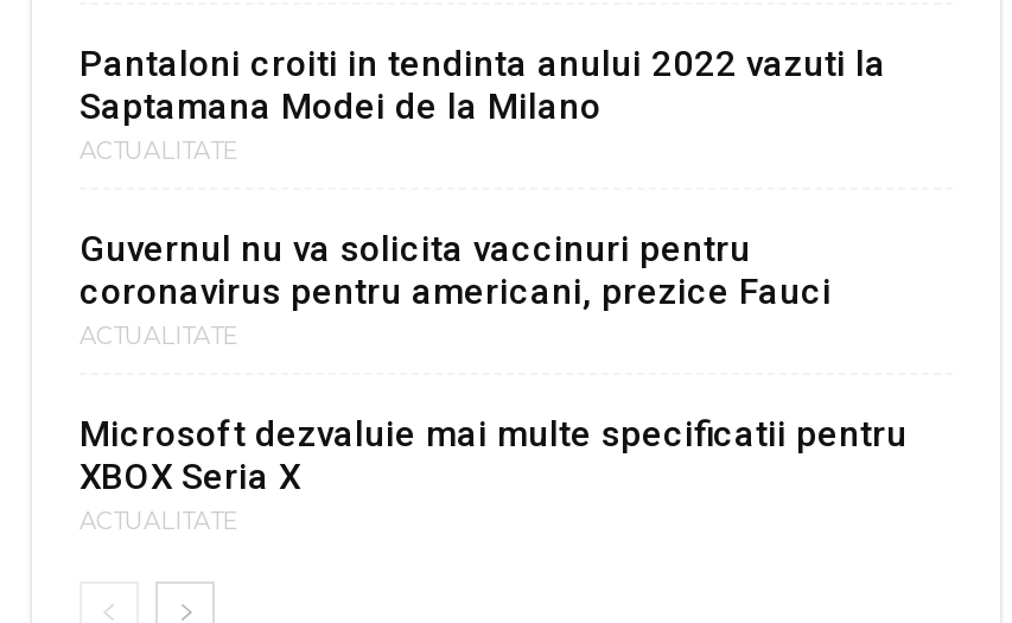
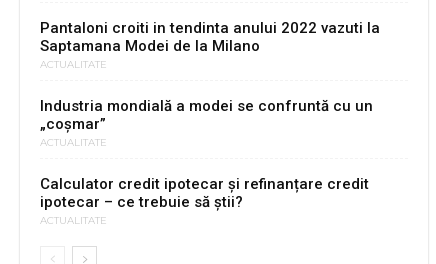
[79,227,832,313] Guvernul nu va solicita vaccinuri pentru | coronavirus pentru americani, prezice Fauci -> [40,97,373,133] Industria mondială a modei se confruntă cu un | „coșmar”
[79,412,908,498] Microsoft dezvaluie mai multe specificatii pentru | XBOX Seria X -> [40,175,369,211] Calculator credit ipotecar și refinanțare credit | ipotecar – ce trebuie să știi?

